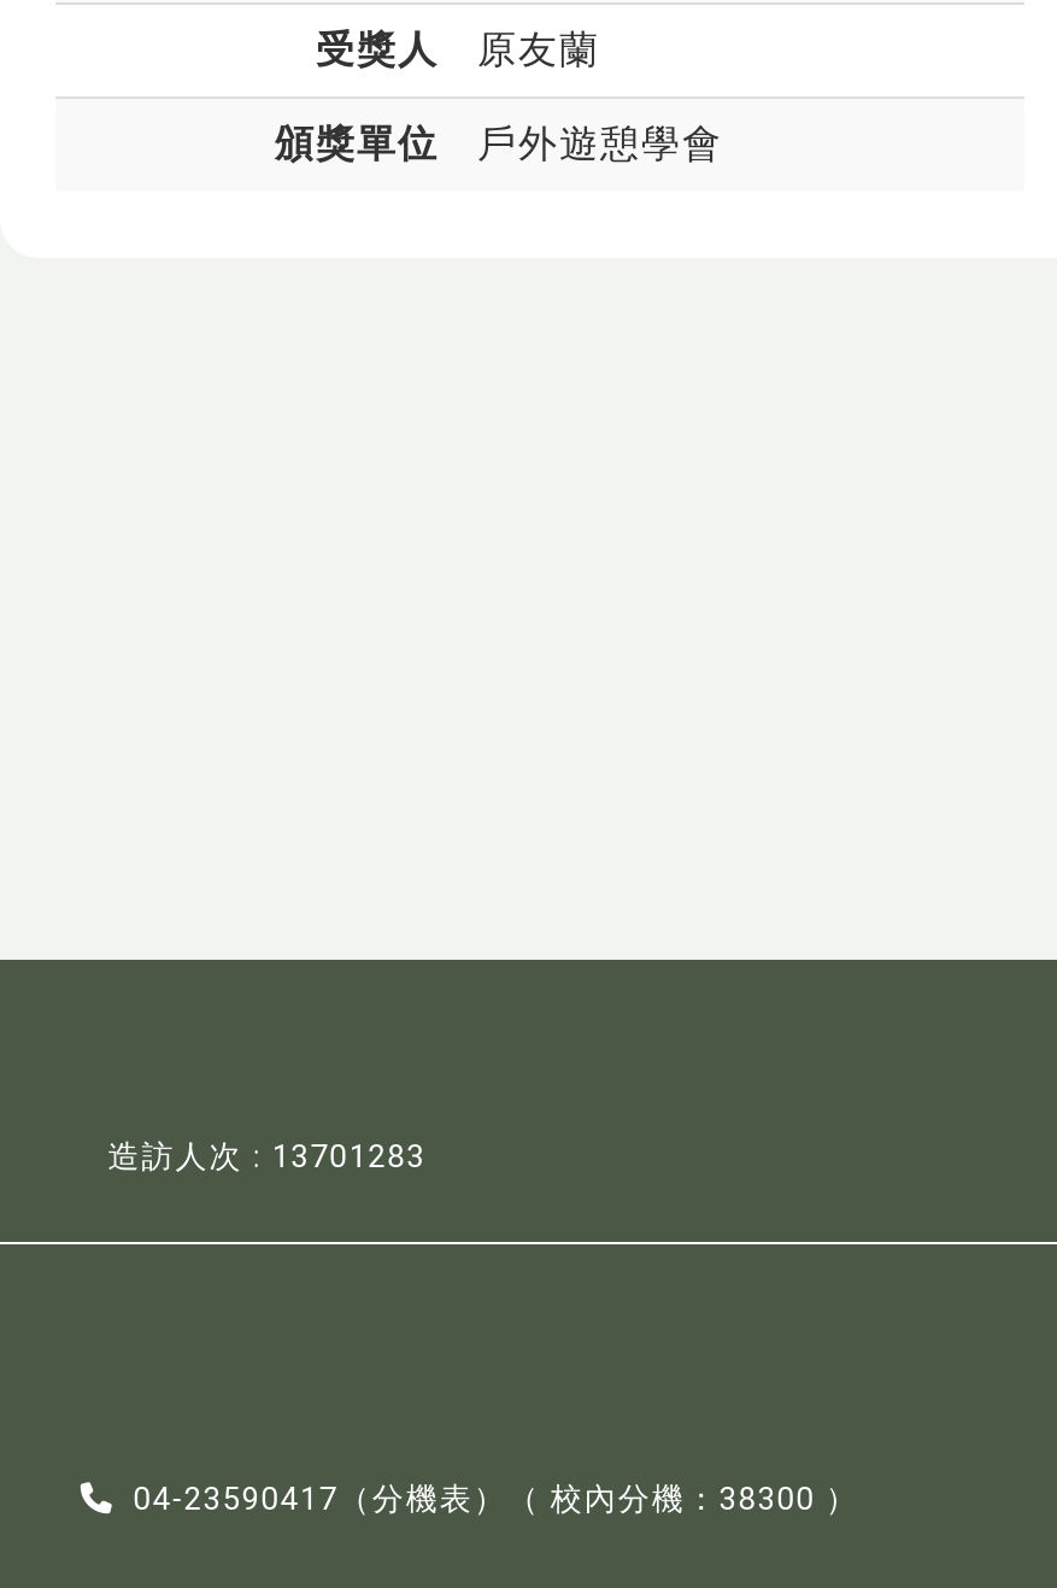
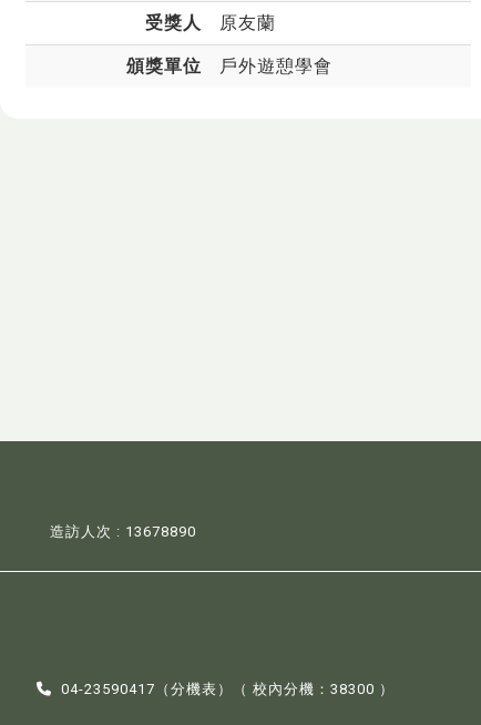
[108,1138,426,1174] 造訪人次 : 13701283 -> [50,523,196,540] 造訪人次 : 13678890

